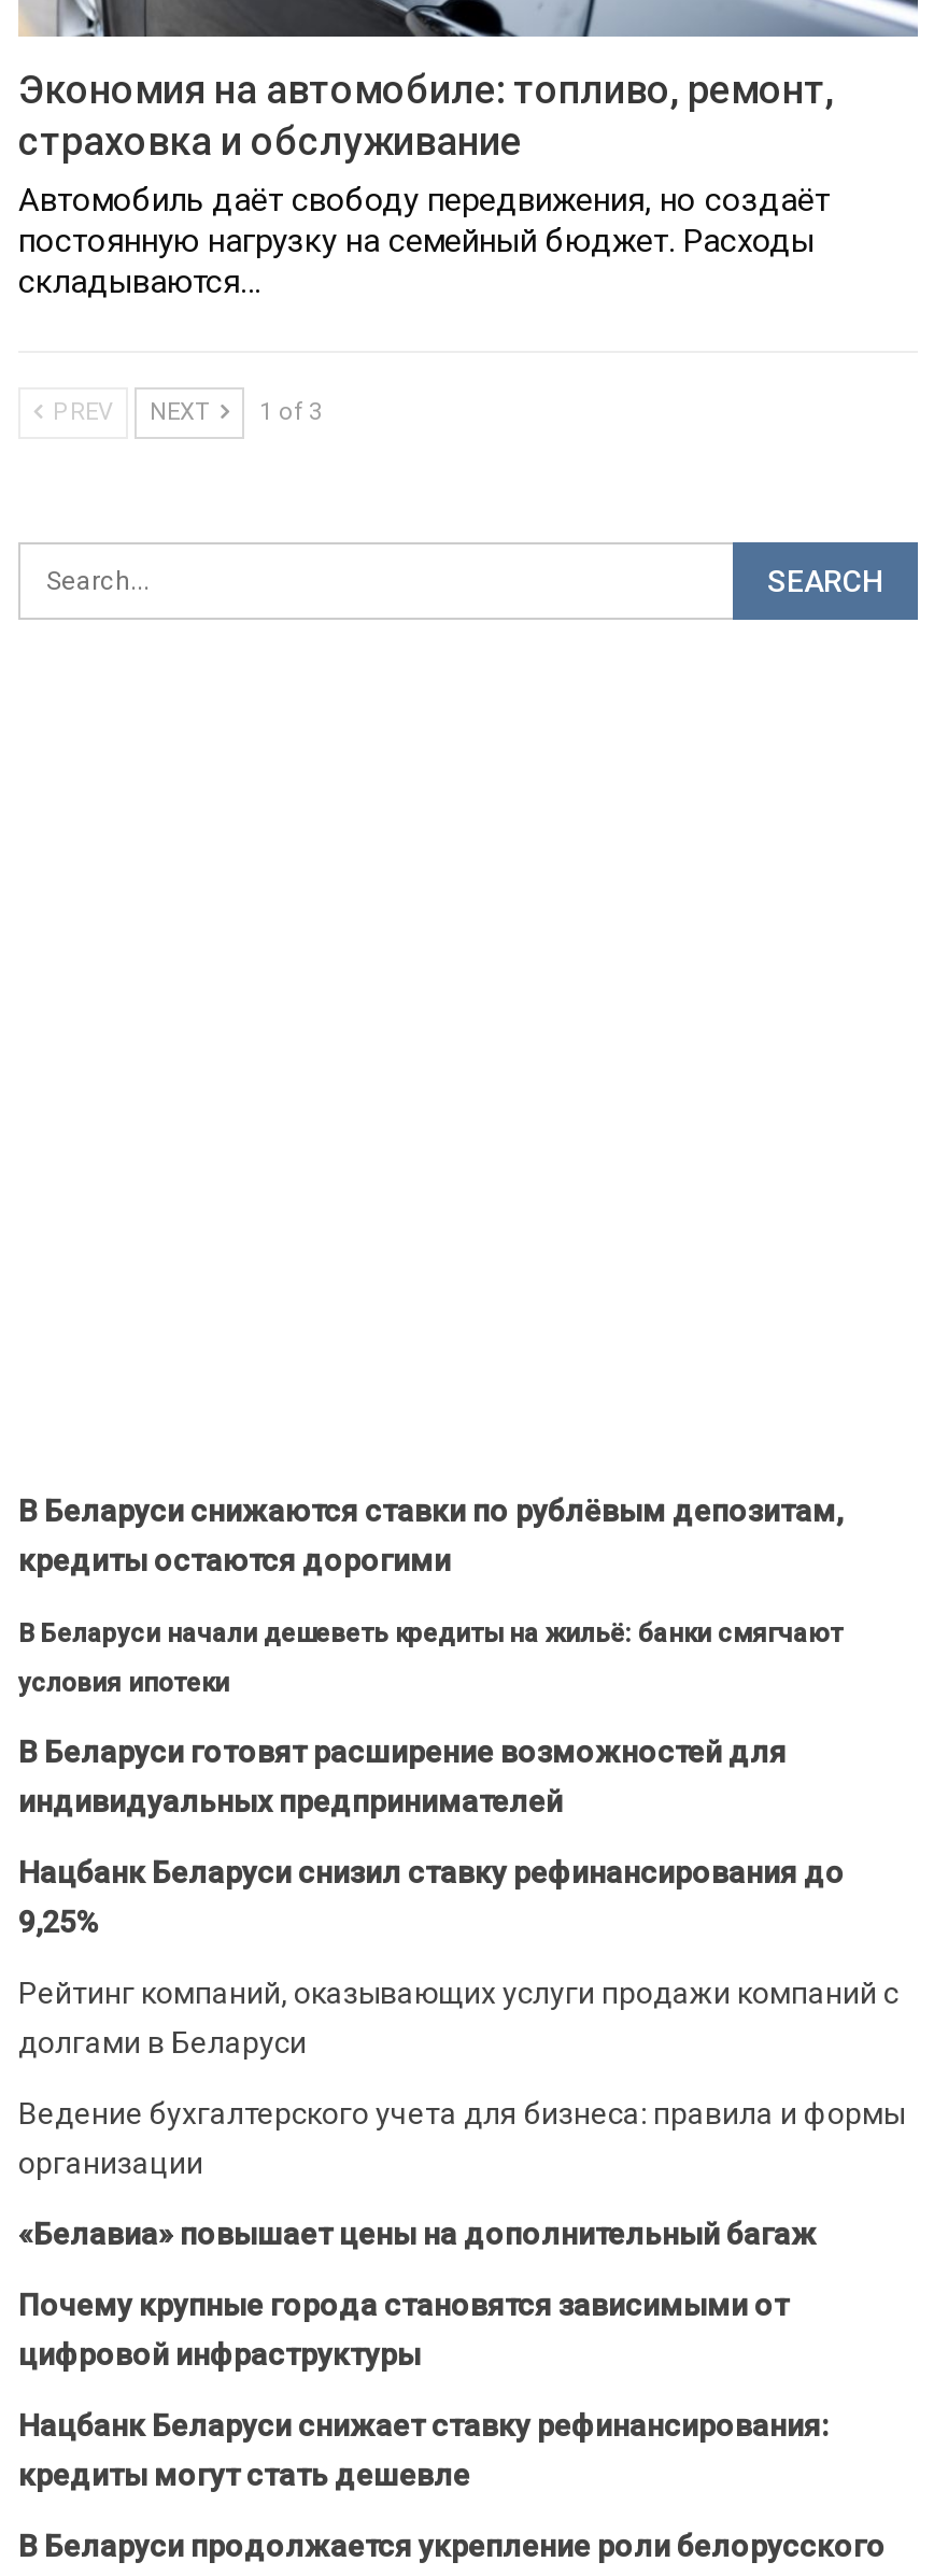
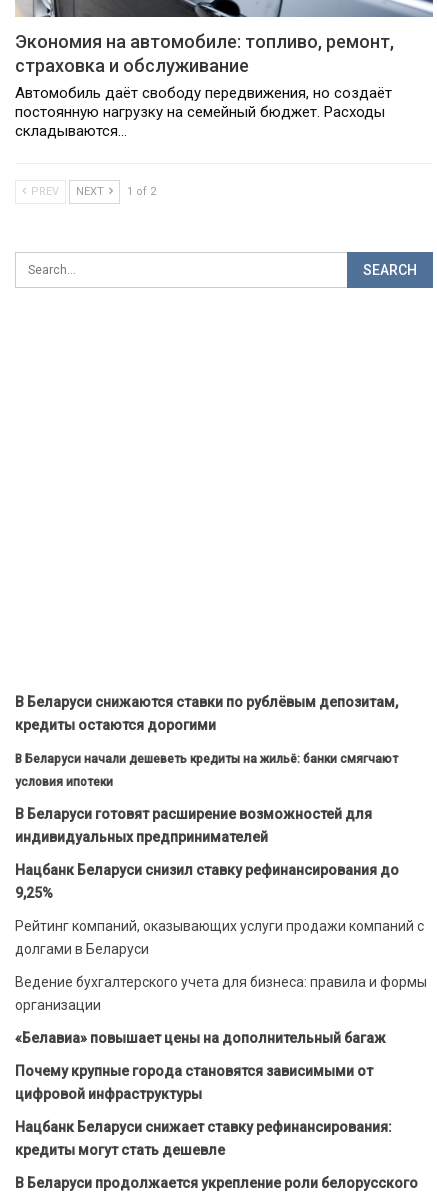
[46,399,322,427] PREV NEXT 1 of 3 -> [28,185,156,198] PREV NEXT 1 of 2

